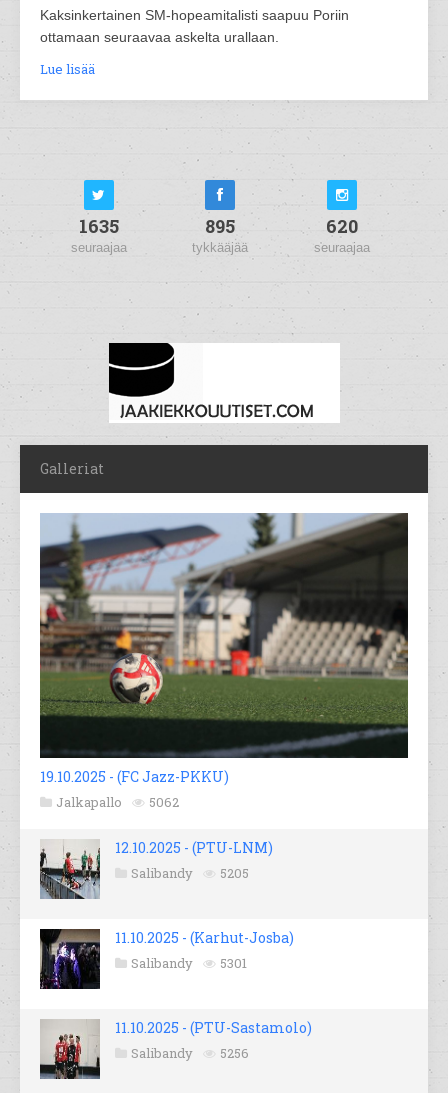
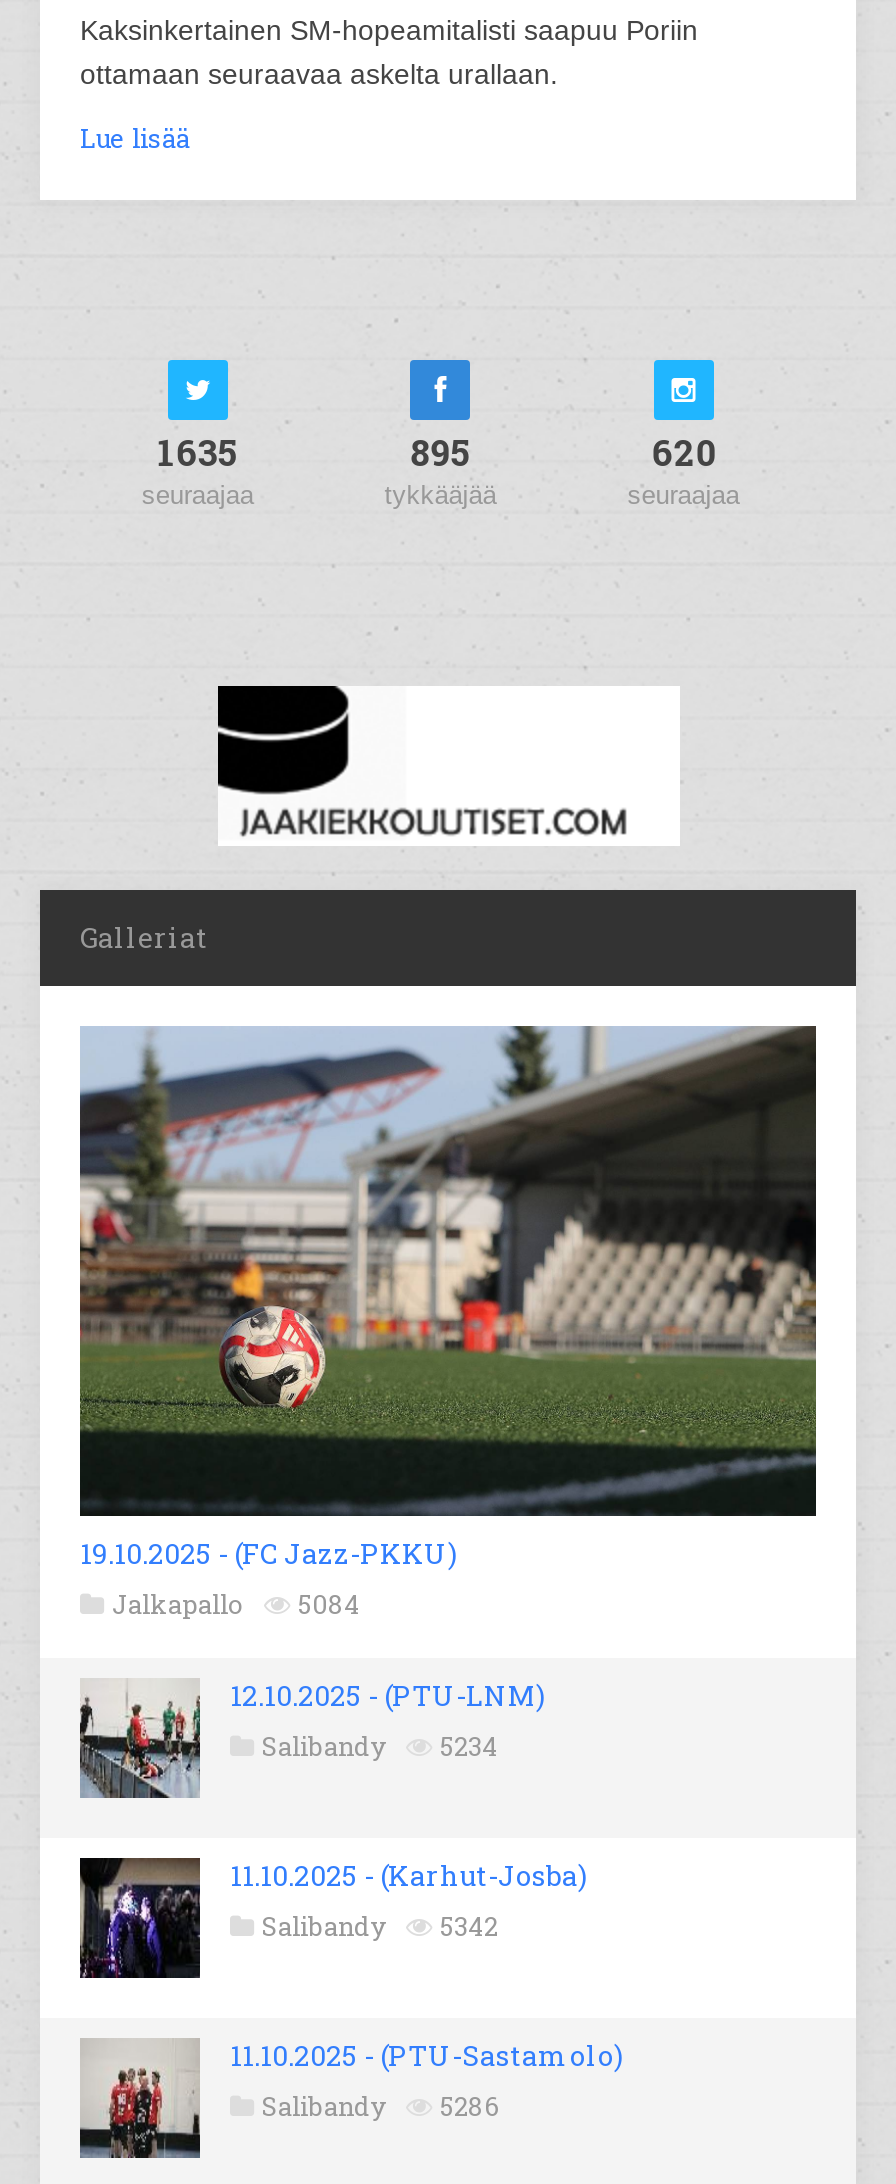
[56,793,179,811] Jalkapallo 5062 -> [112,1587,360,1623] Jalkapallo 5084
[131,864,249,882] Salibandy 5205 -> [262,1729,498,1765] Salibandy 5234
[131,954,247,972] Salibandy 5301 -> [262,1909,498,1945] Salibandy 5342
[131,1044,249,1062] Salibandy 5256 -> [262,2089,500,2125] Salibandy 5286

